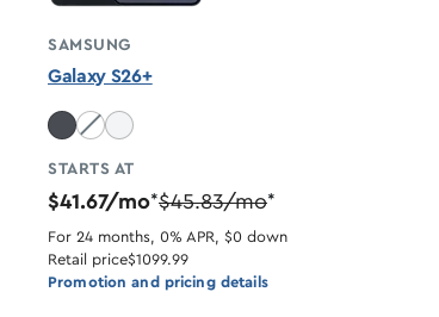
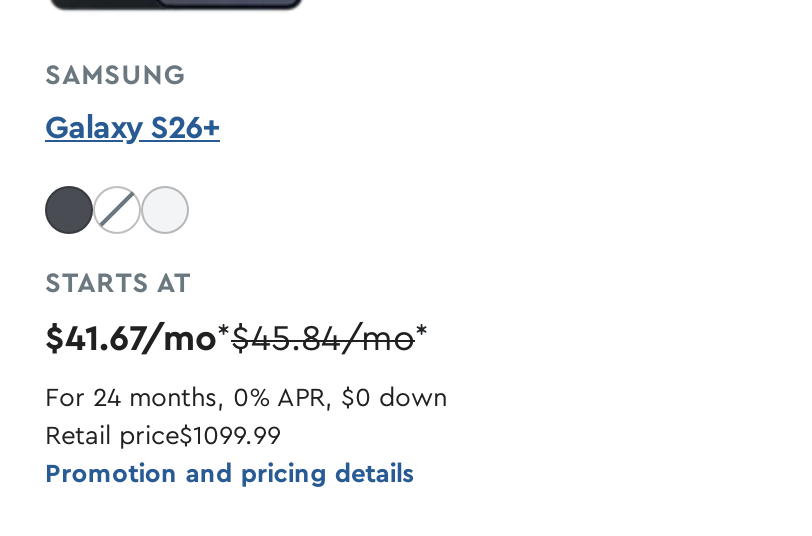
[48,191,276,212] $41.67/mo*$45.83/mo* -> [45,320,429,356] $41.67/mo*$45.84/mo*

